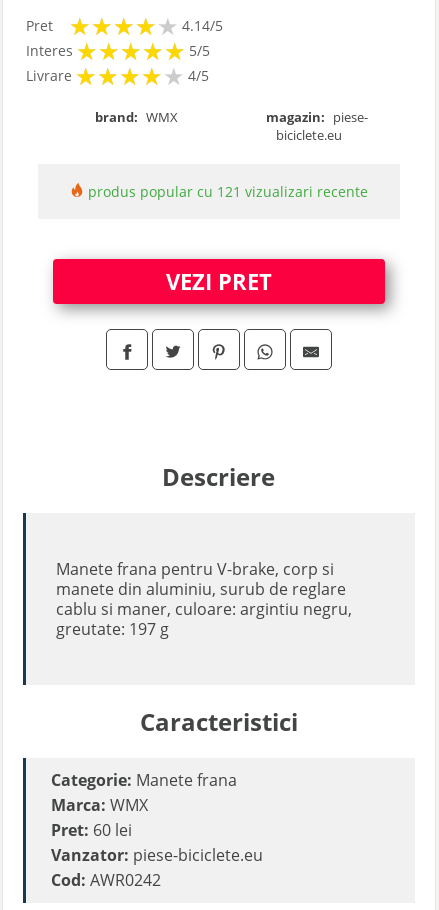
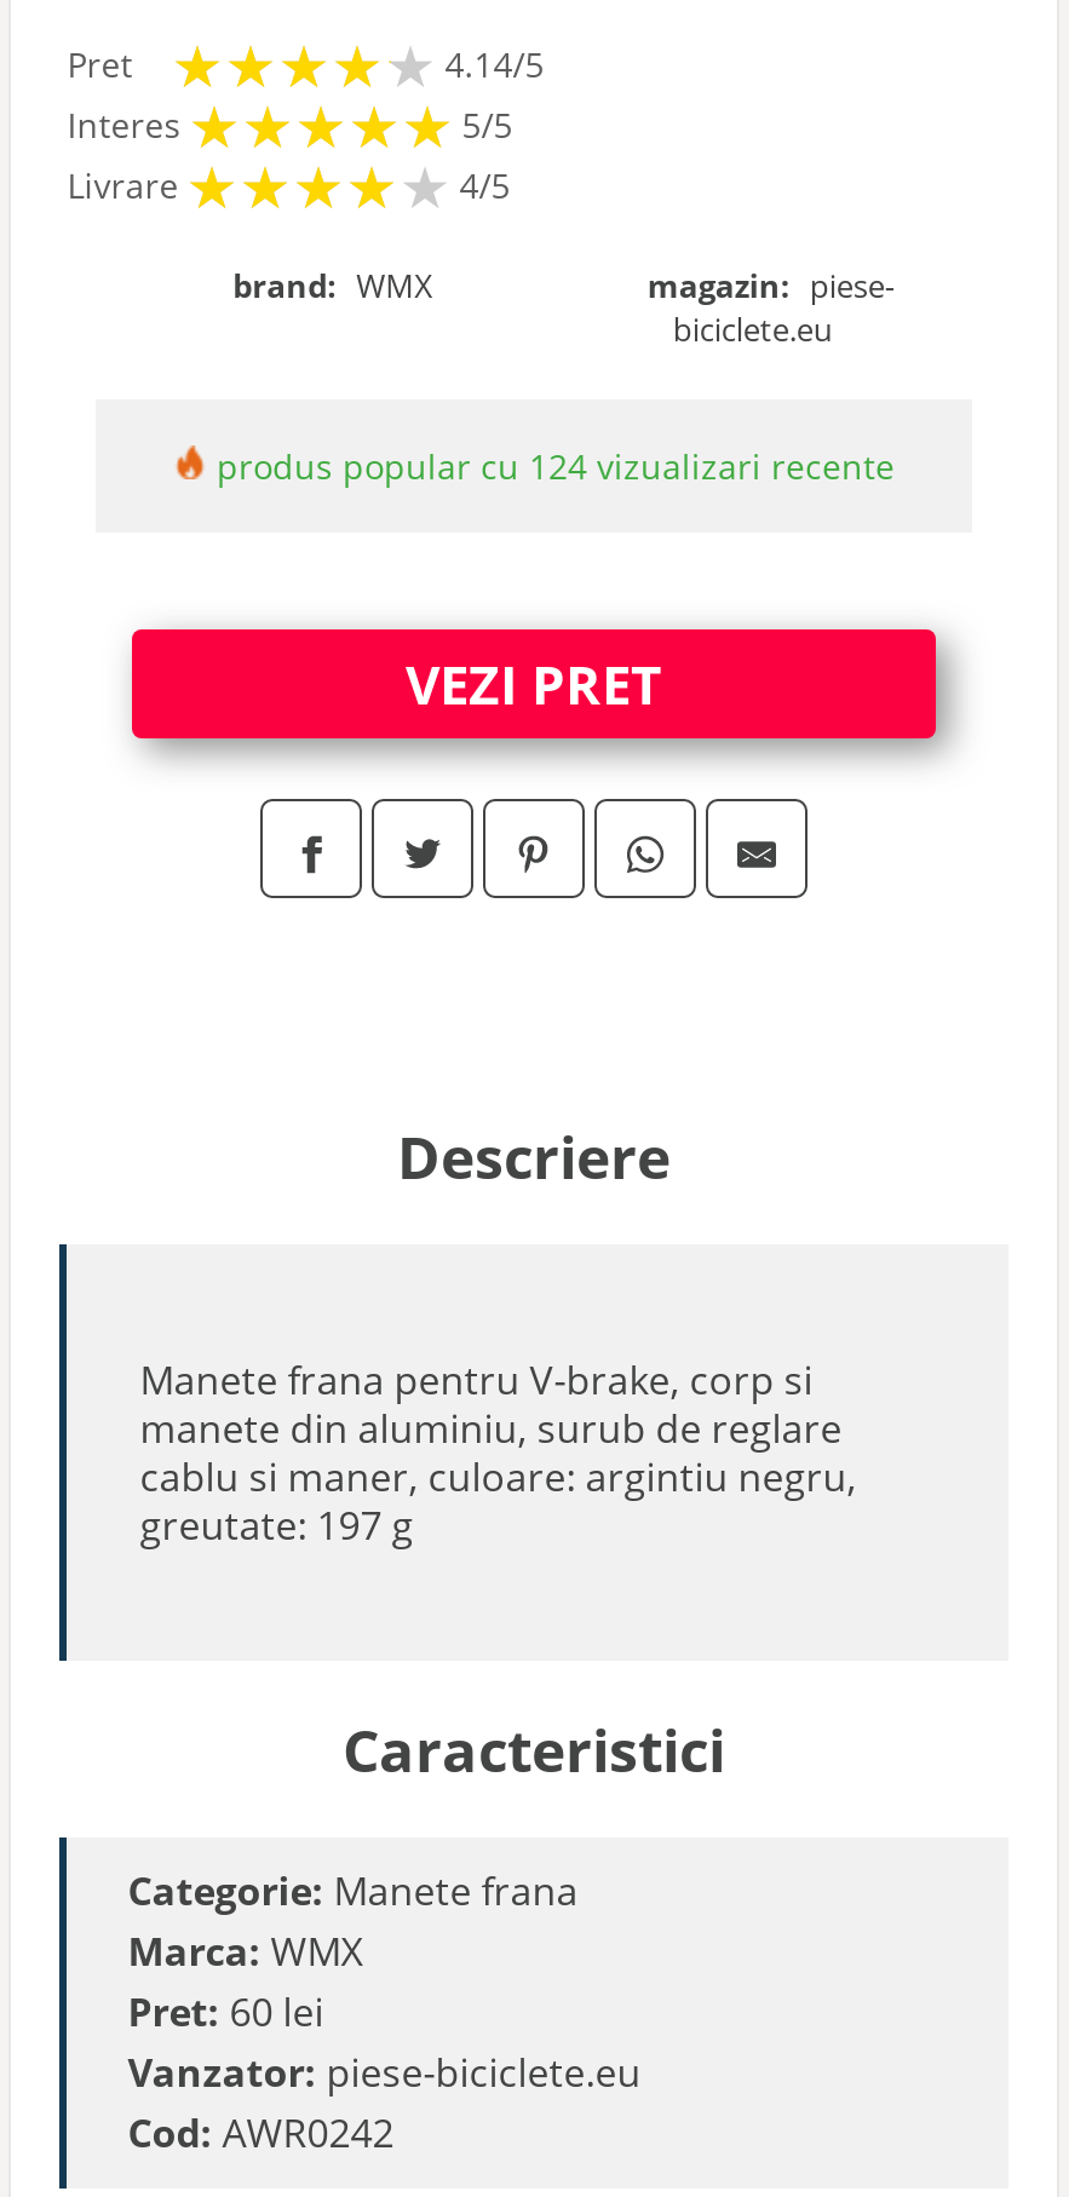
[84,182,368,201] produs popular cu 121 vizualizari recente -> [207,443,895,489] produs popular cu 124 vizualizari recente

